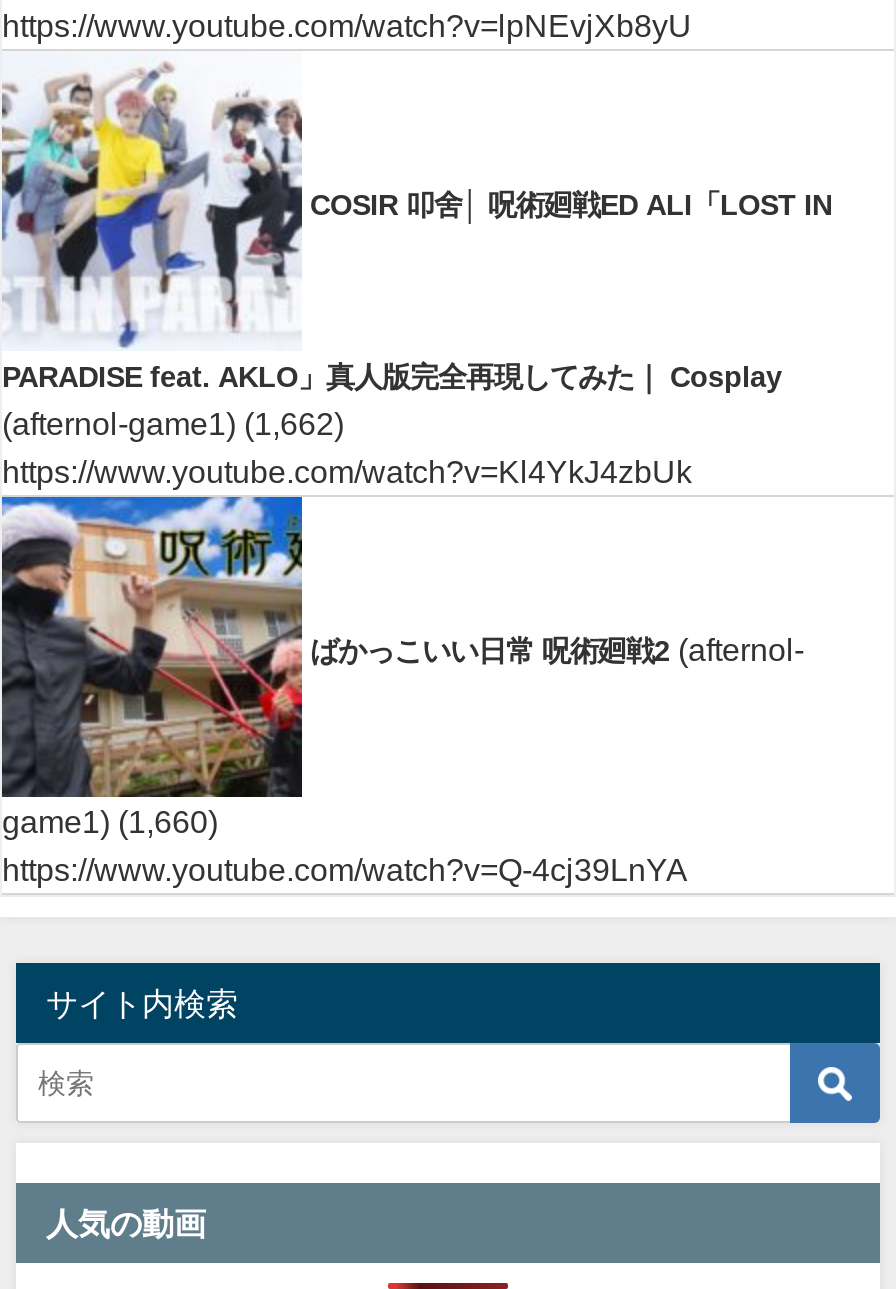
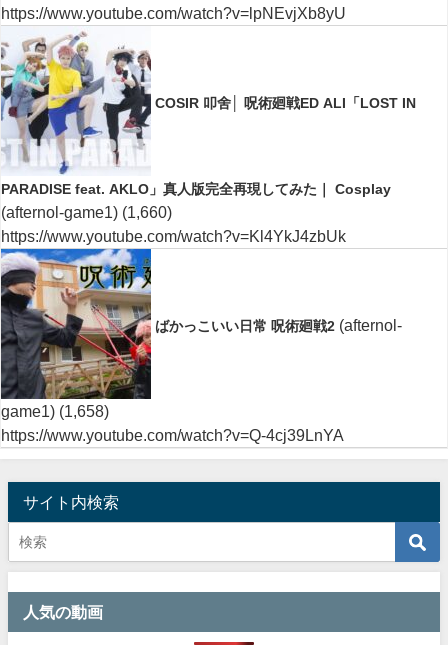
[2,408,344,440] (afternol-game1) (1,662) -> [1,204,172,220] (afternol-game1) (1,660)
[2,806,218,838] game1) (1,660) -> [1,403,109,419] game1) (1,658)

